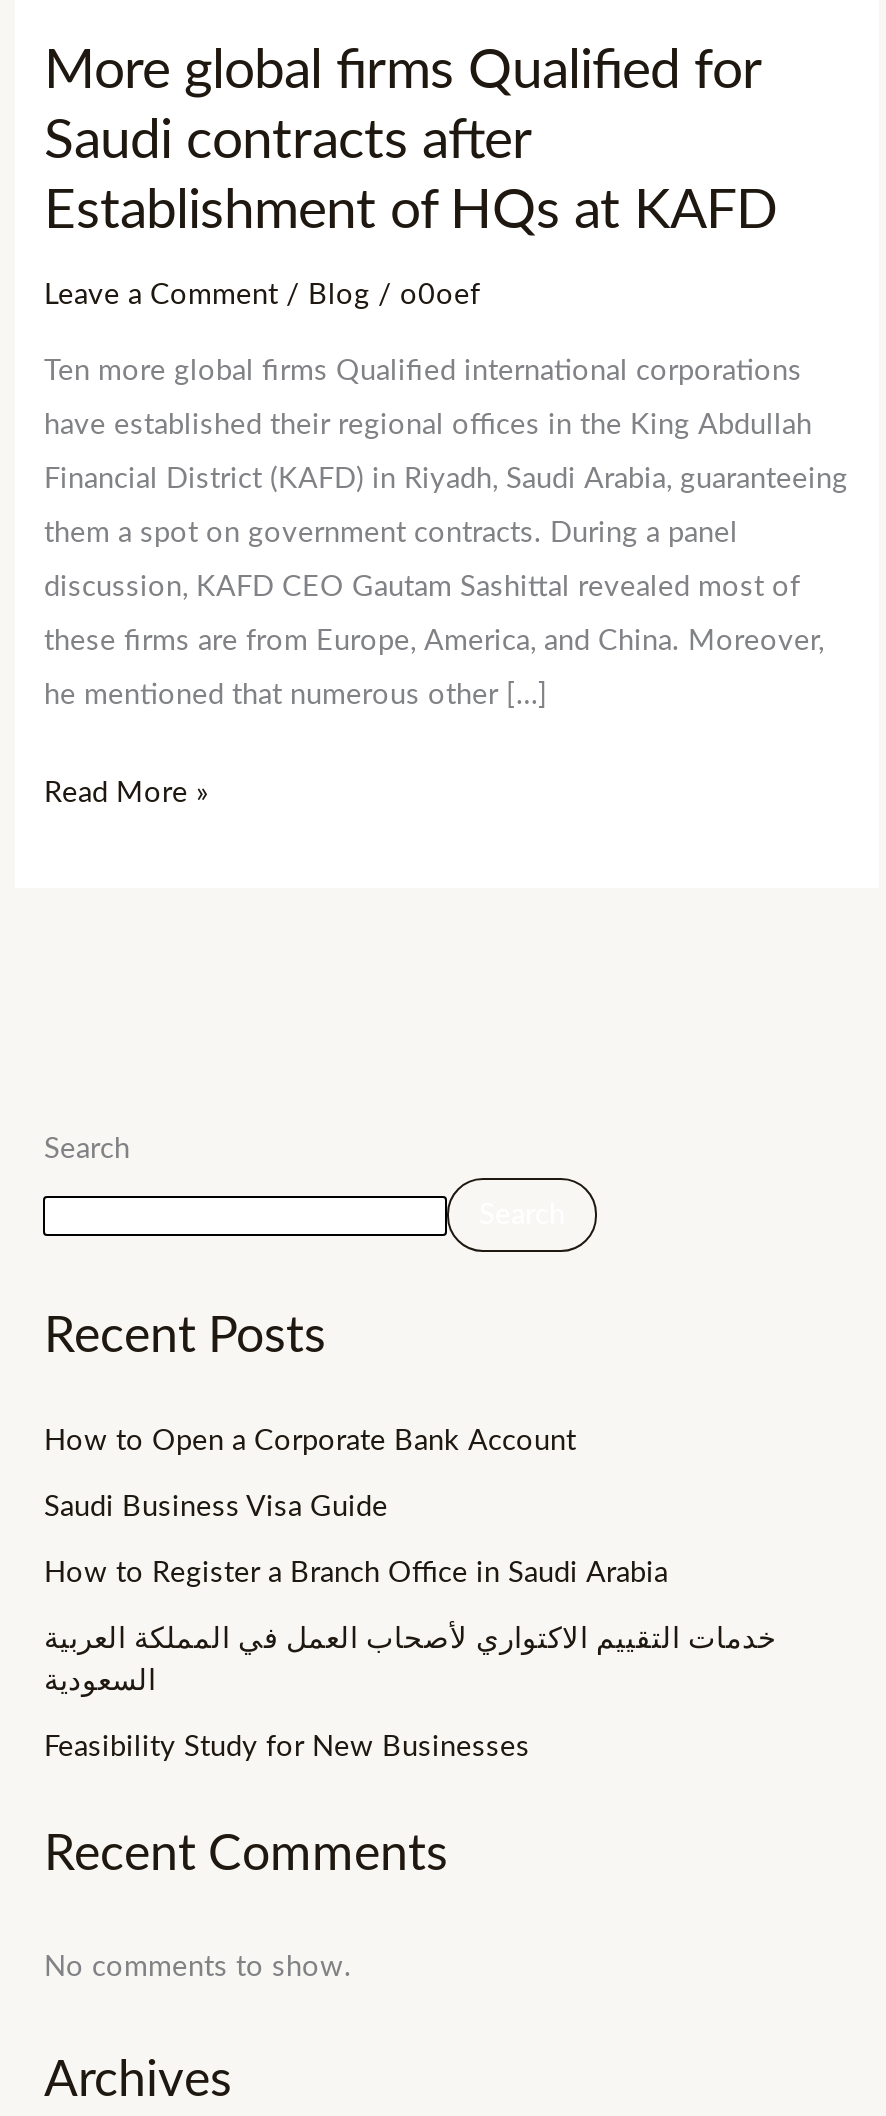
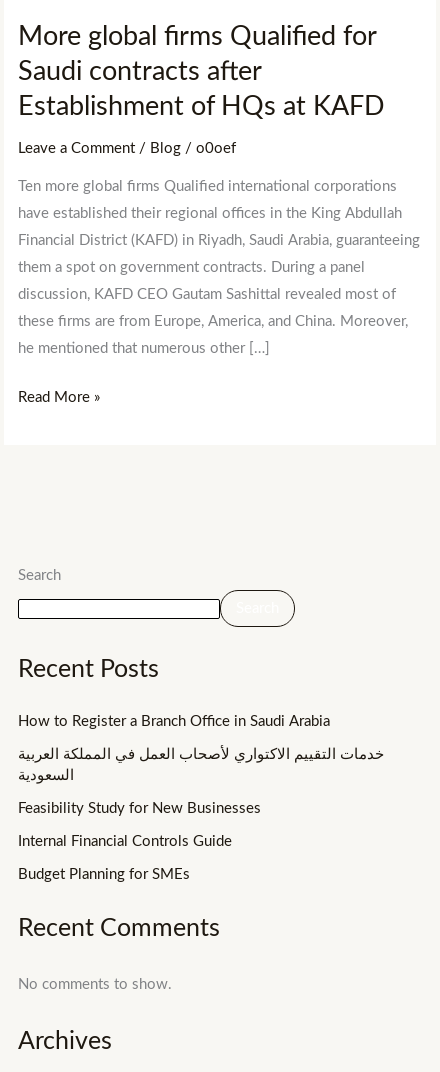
[44,1427,576,1523] How to Open a Corporate Bank Account | Saudi Business Visa Guide -> none
moved [44,1559,776,1763] -> [18,714,384,816]: How to Register a Branch Office in Saudi Arabia | خدمات التقييم الاكتواري لأصحاب العمل في المملكة العربية | السعودية | Feasibility Study for New Businesses
none -> [18,834,232,882] Internal Financial Controls Guide | Budget Planning for SMEs

